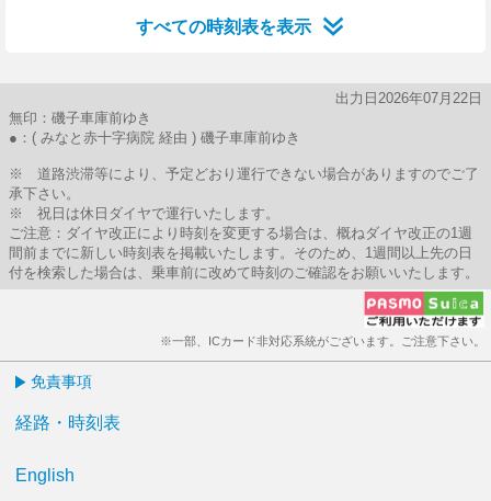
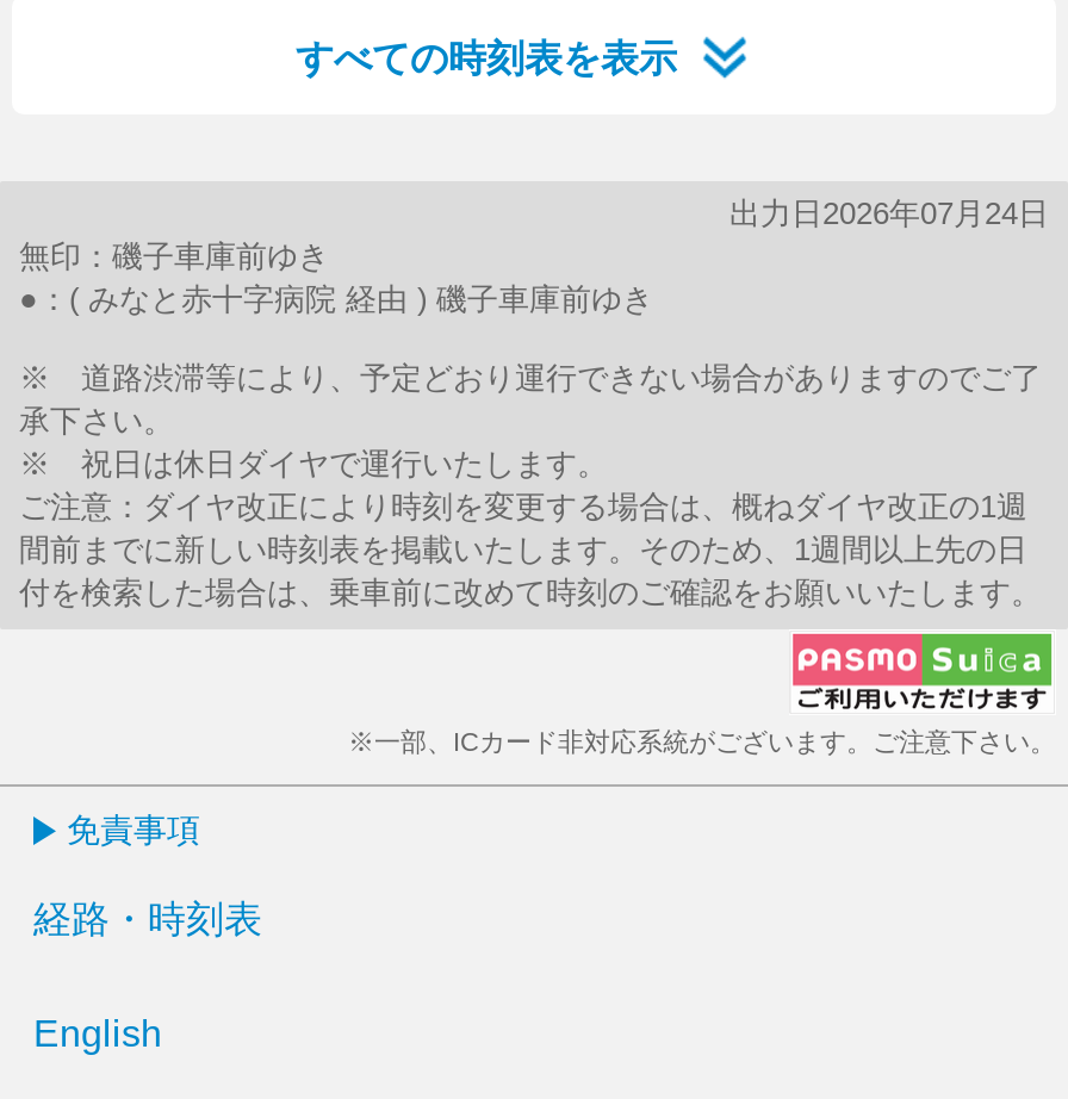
[335,90,482,106] 出力日2026年07月22日 -> [729,195,1049,231] 出力日2026年07月24日

